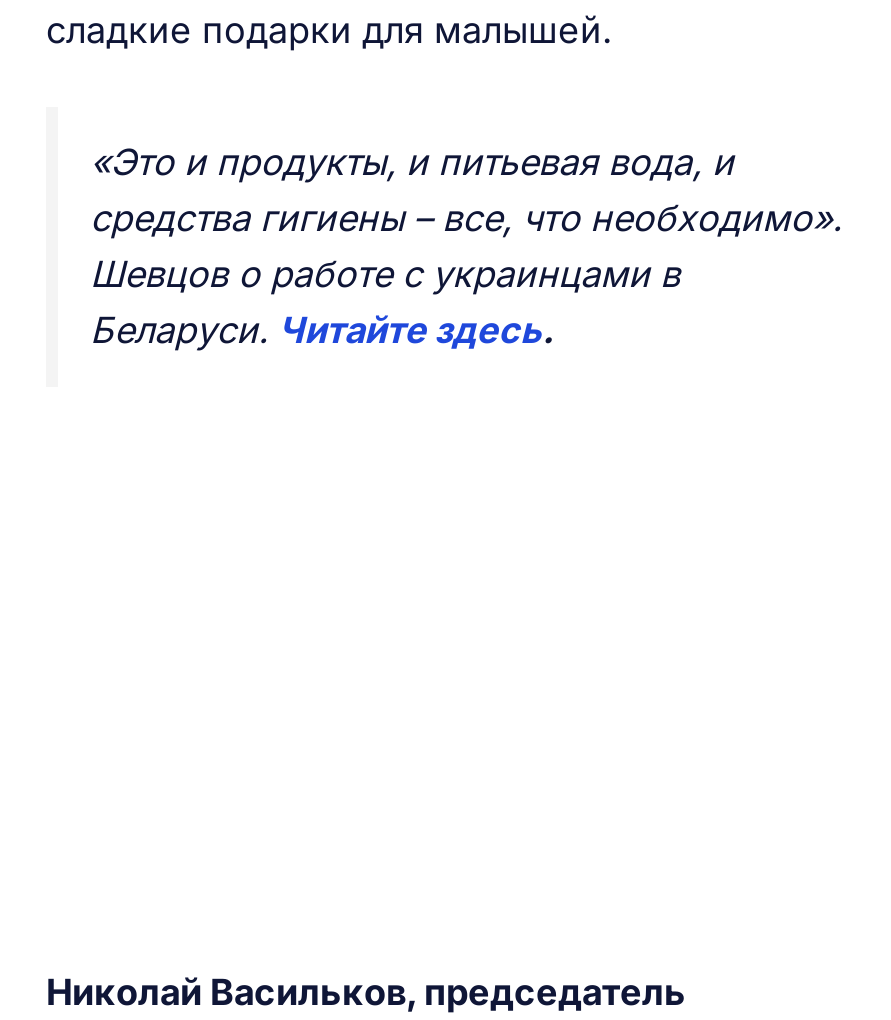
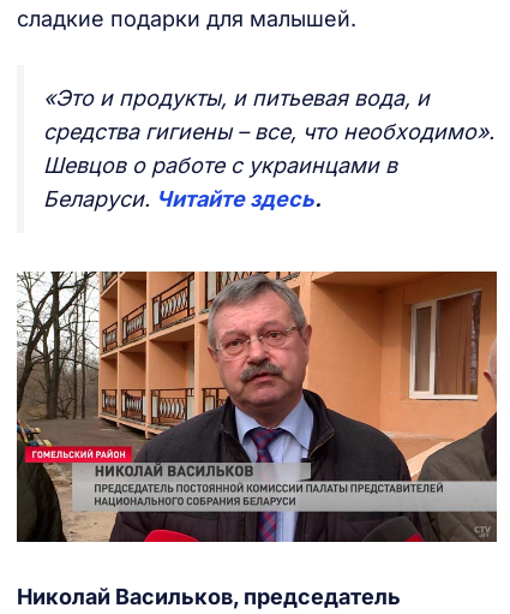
none -> [16,270,498,543] [image]

